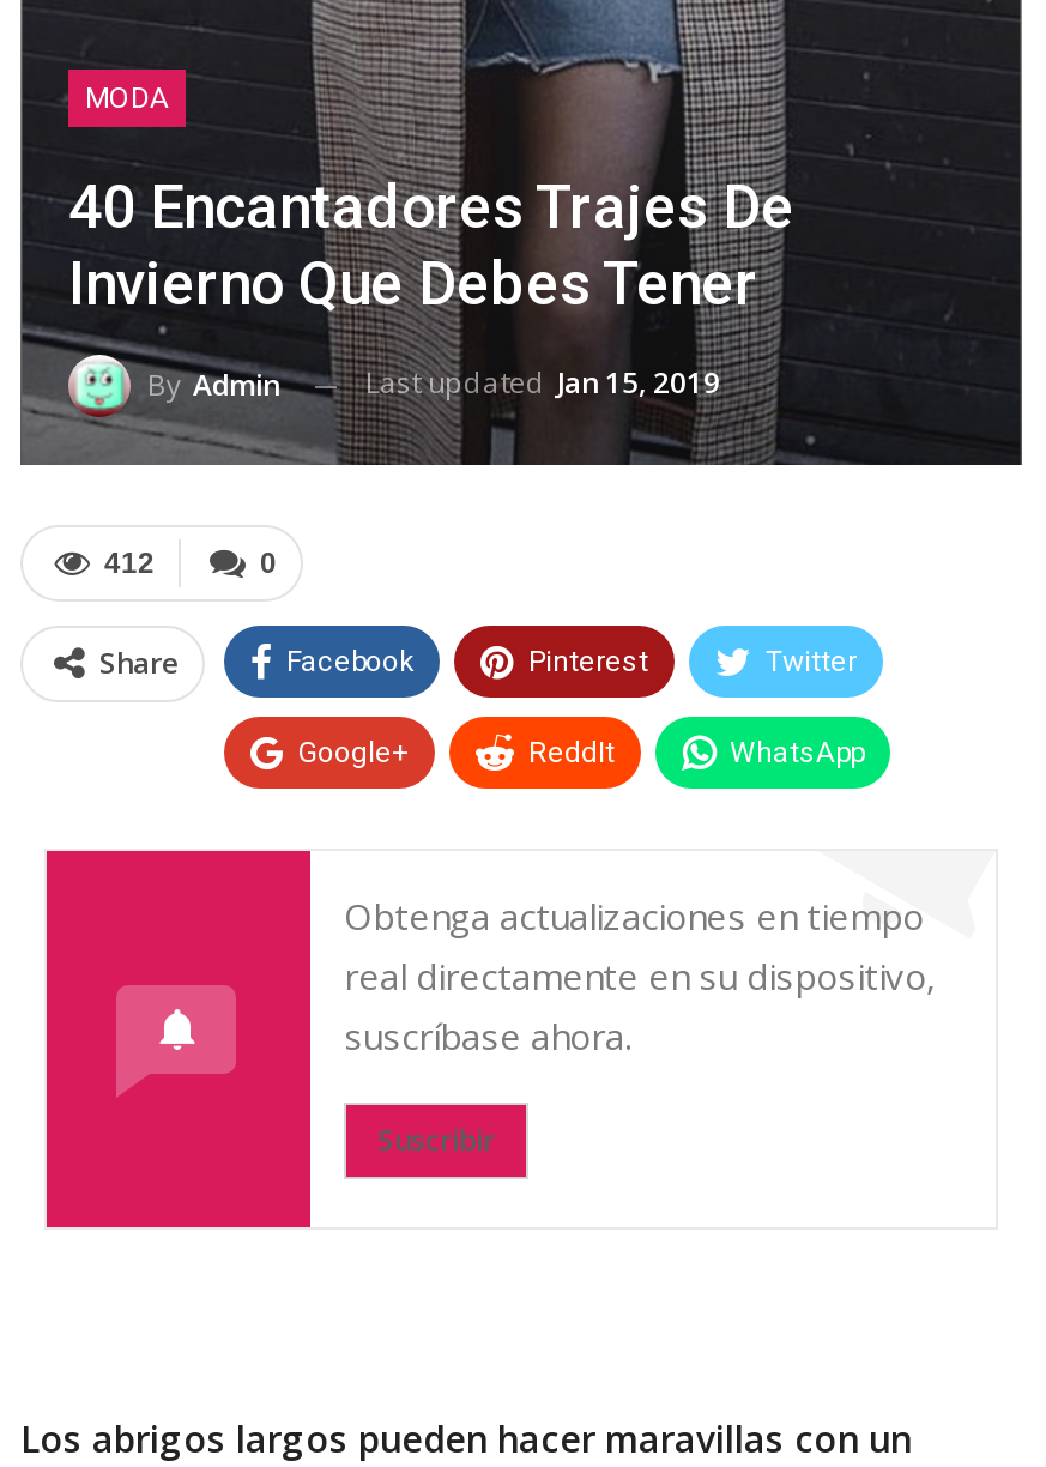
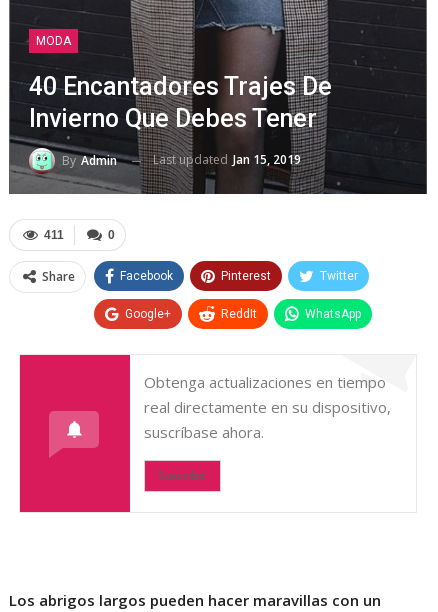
[104,547,155,580] 412 -> [44,228,64,242] 411

